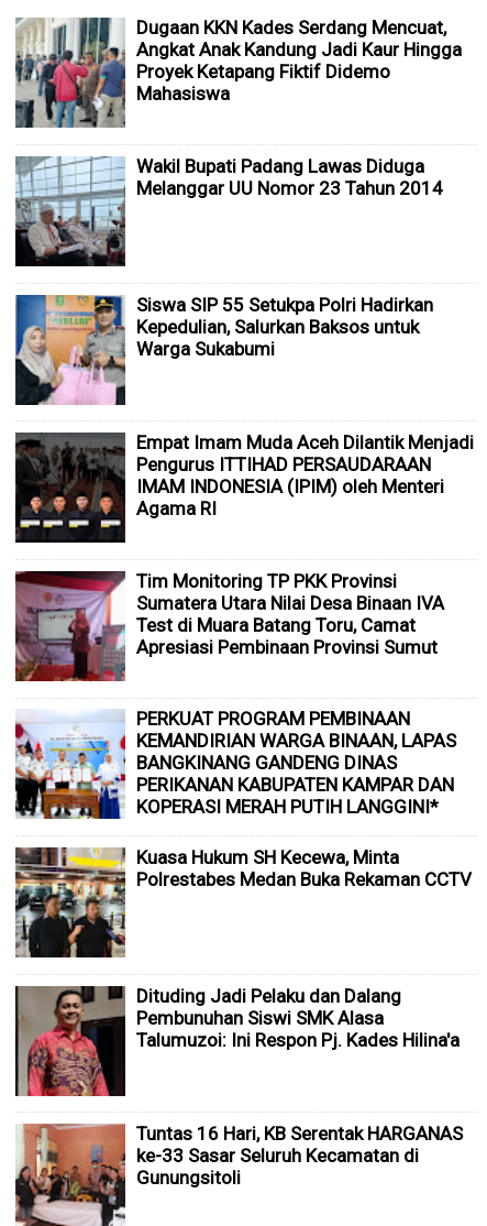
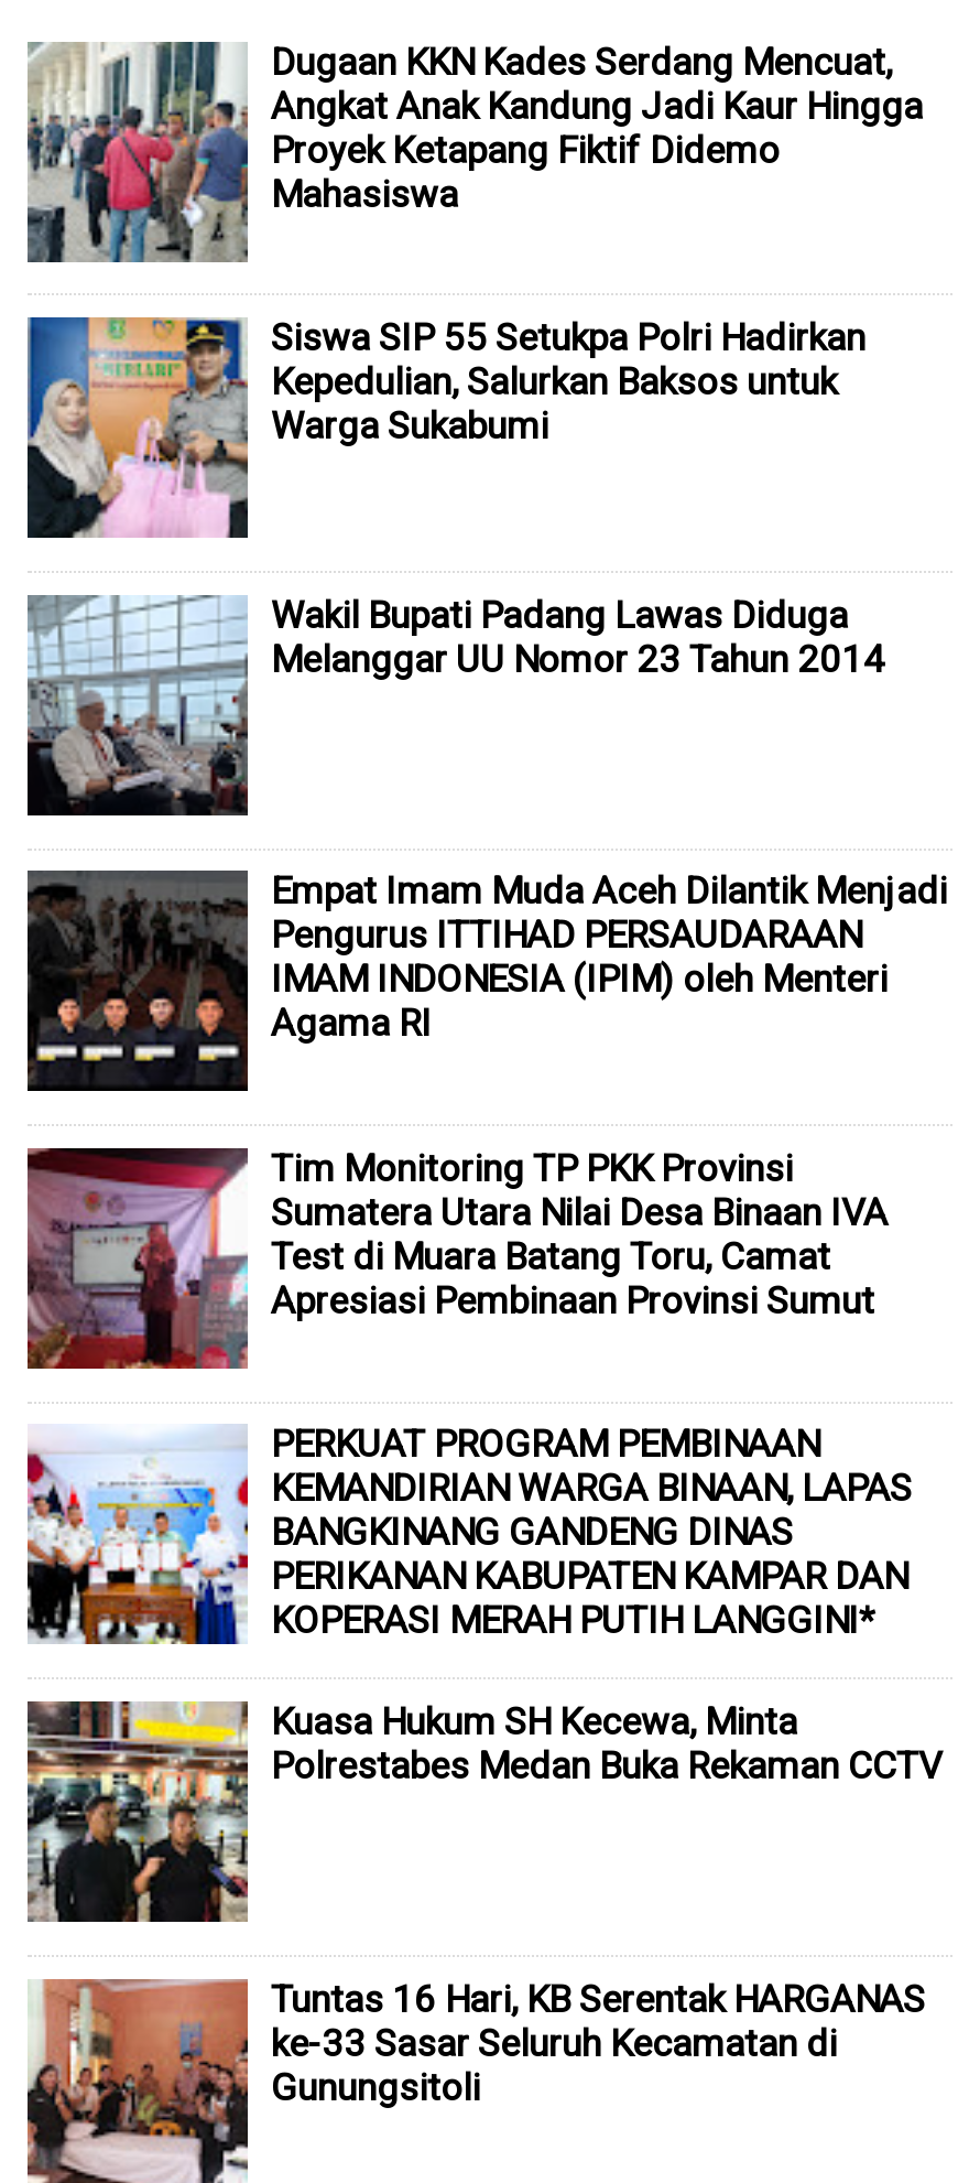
moved [15,155,444,267] -> [25,592,885,815]: [image] | Wakil Bupati Padang Lawas Diduga | Melanggar UU Nomor 23 Tahun 2014
[14,984,460,1097] [image] | Dituding Jadi Pelaku dan Dalang | Pembunuhan Siswi SMK Alasa | Talumuzoi: Ini Respon Pj. Kades Hilina'a -> none

